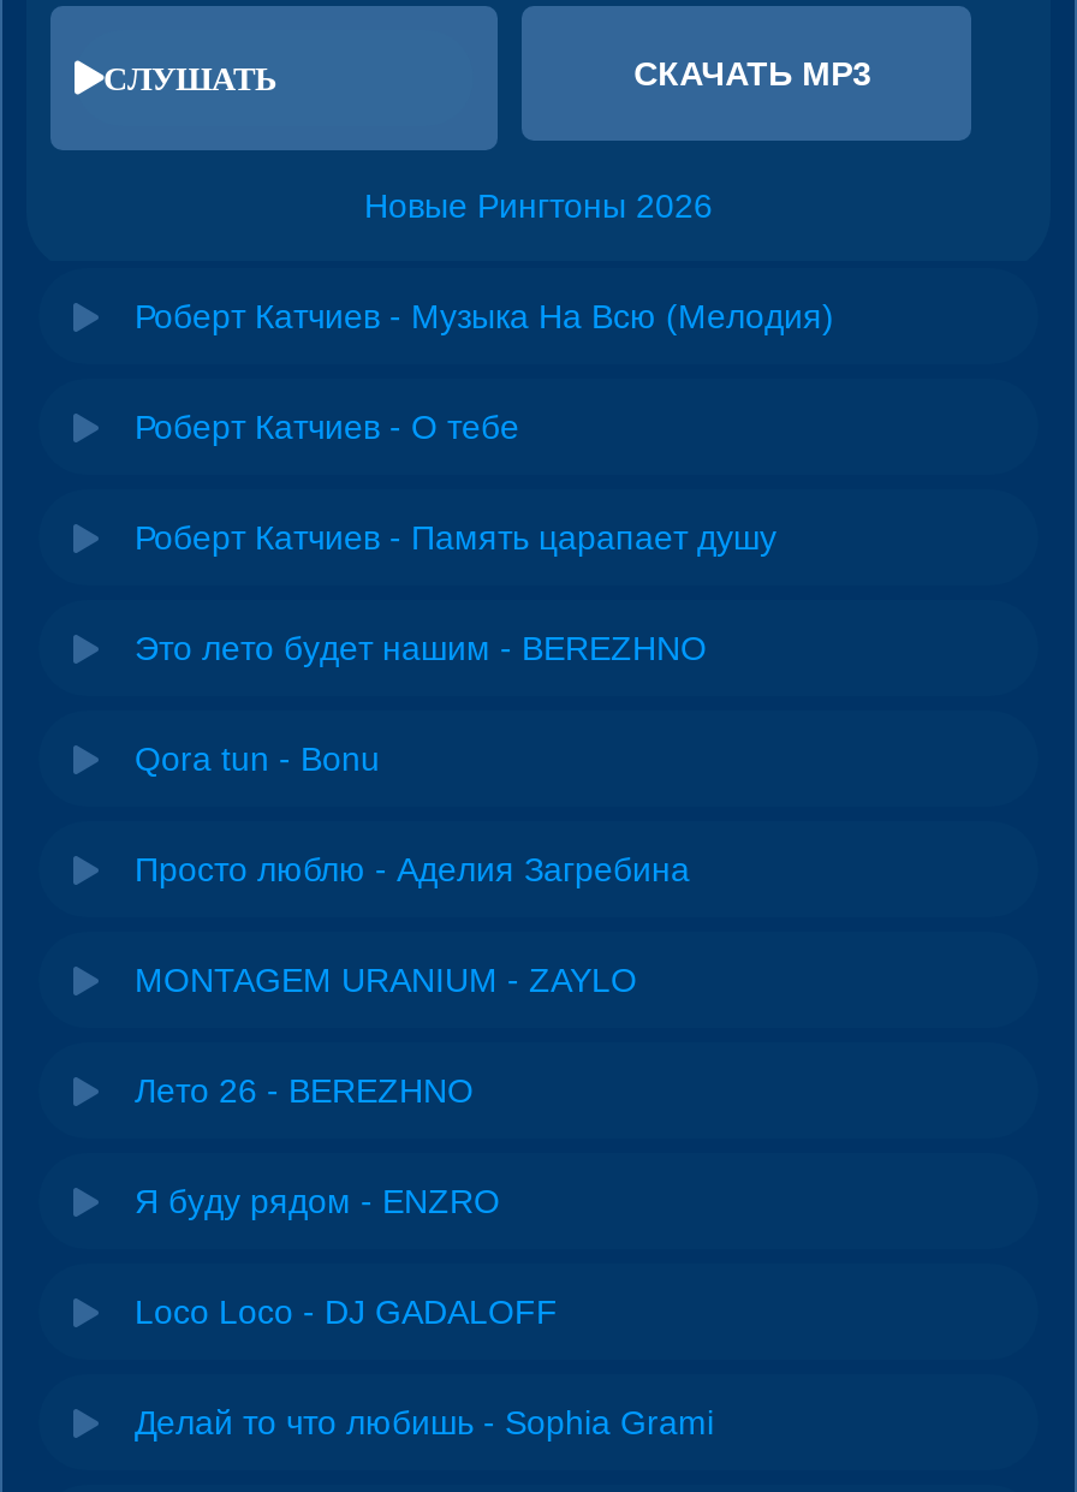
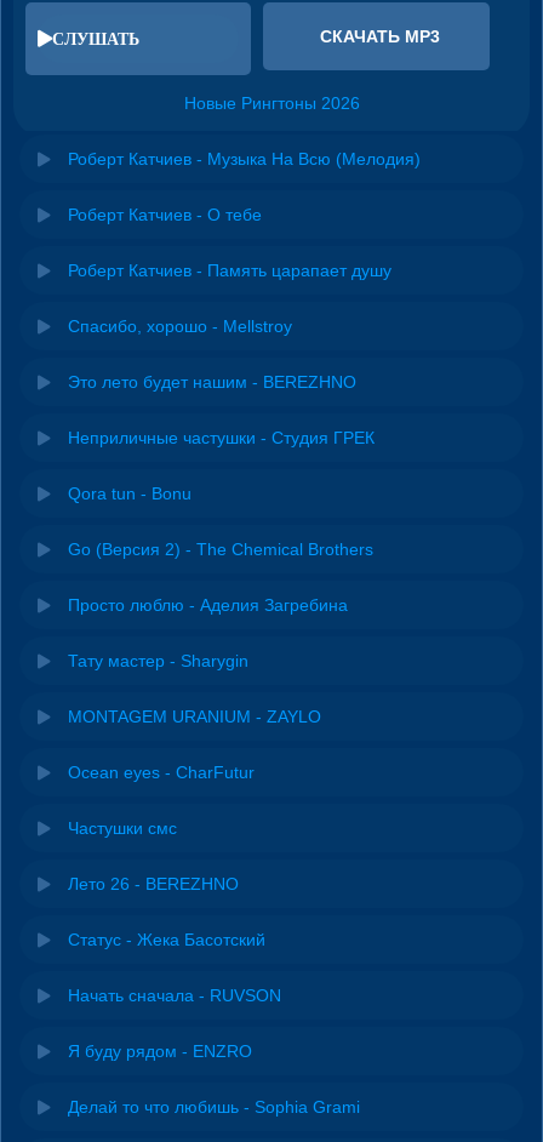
none -> [68,316,292,335] Спасибо, хорошо - Mellstroy
none -> [68,428,375,447] Неприличные частушки - Студия ГРЕК
none -> [68,539,373,559] Go (Версия 2) - The Chemical Brothers
none -> [68,651,248,670] Тату мастер - Sharygin
none -> [68,762,255,837] Ocean eyes - CharFutur | Частушки смс
none -> [68,929,281,1005] Статус - Жека Басотский | Начать сначала - RUVSON
moved [135,1181,500,1220] -> [68,1041,252,1060]: Я буду рядом - ENZRO
[135,1292,558,1330] Loco Loco - DJ GADALOFF -> none

